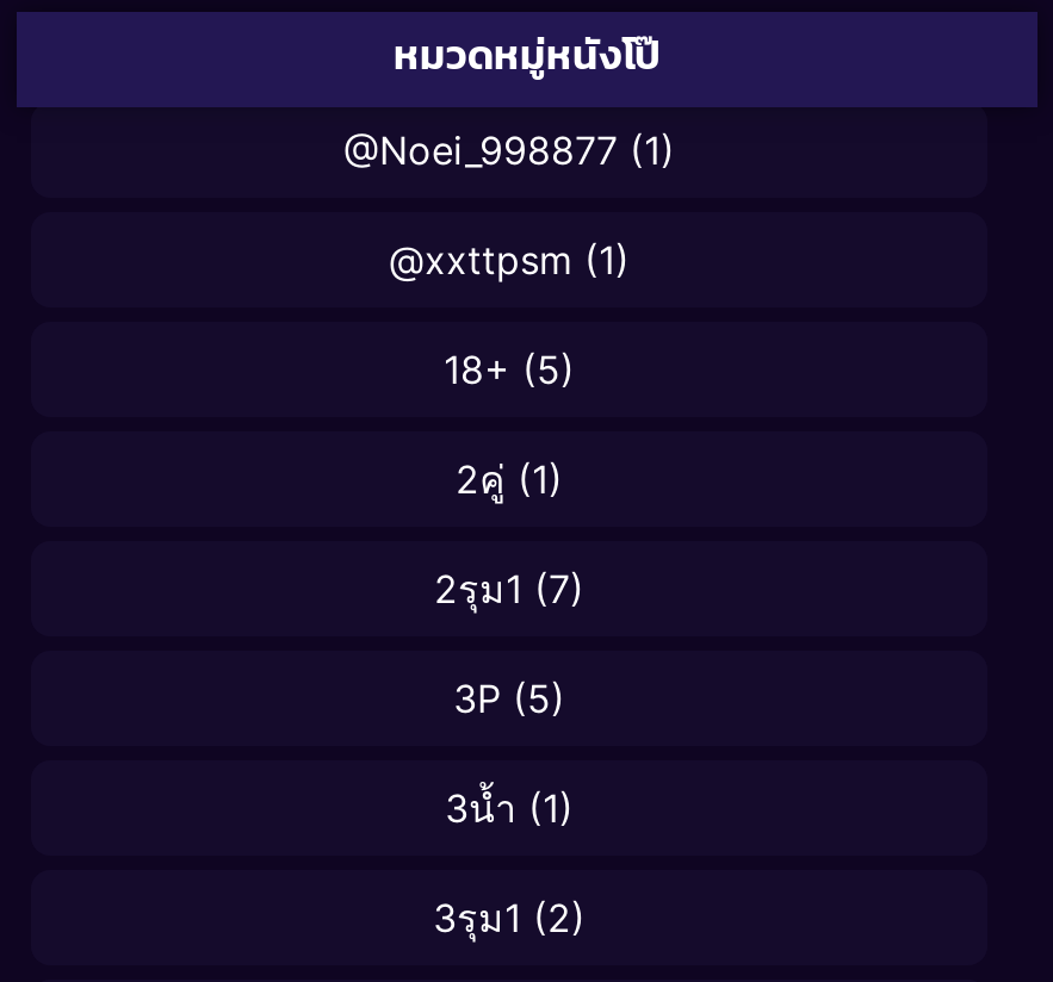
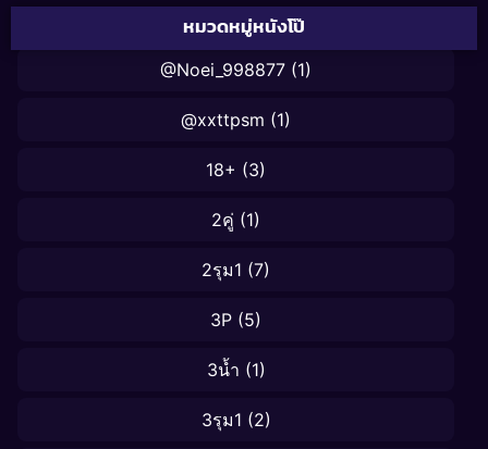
[444,347,575,394] 18+ (5) -> [206,159,266,181] 18+ (3)

